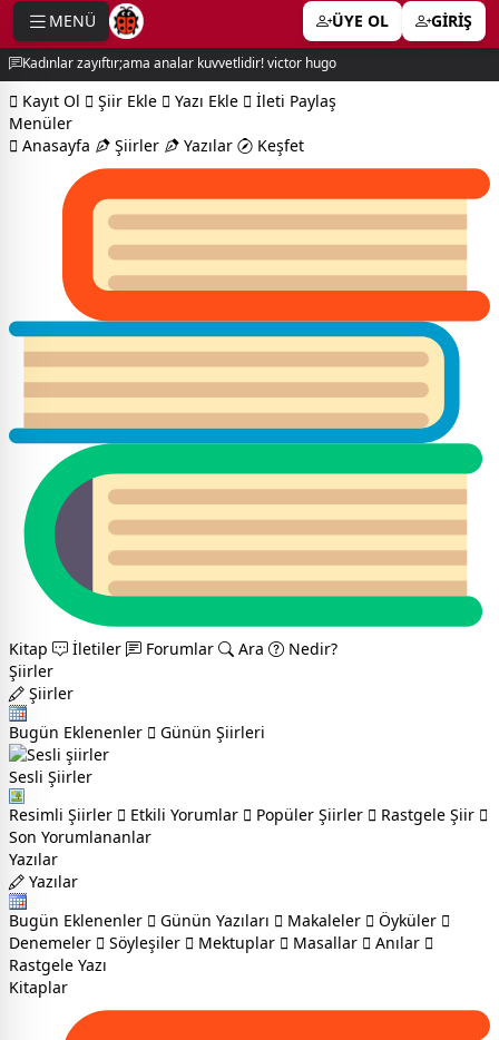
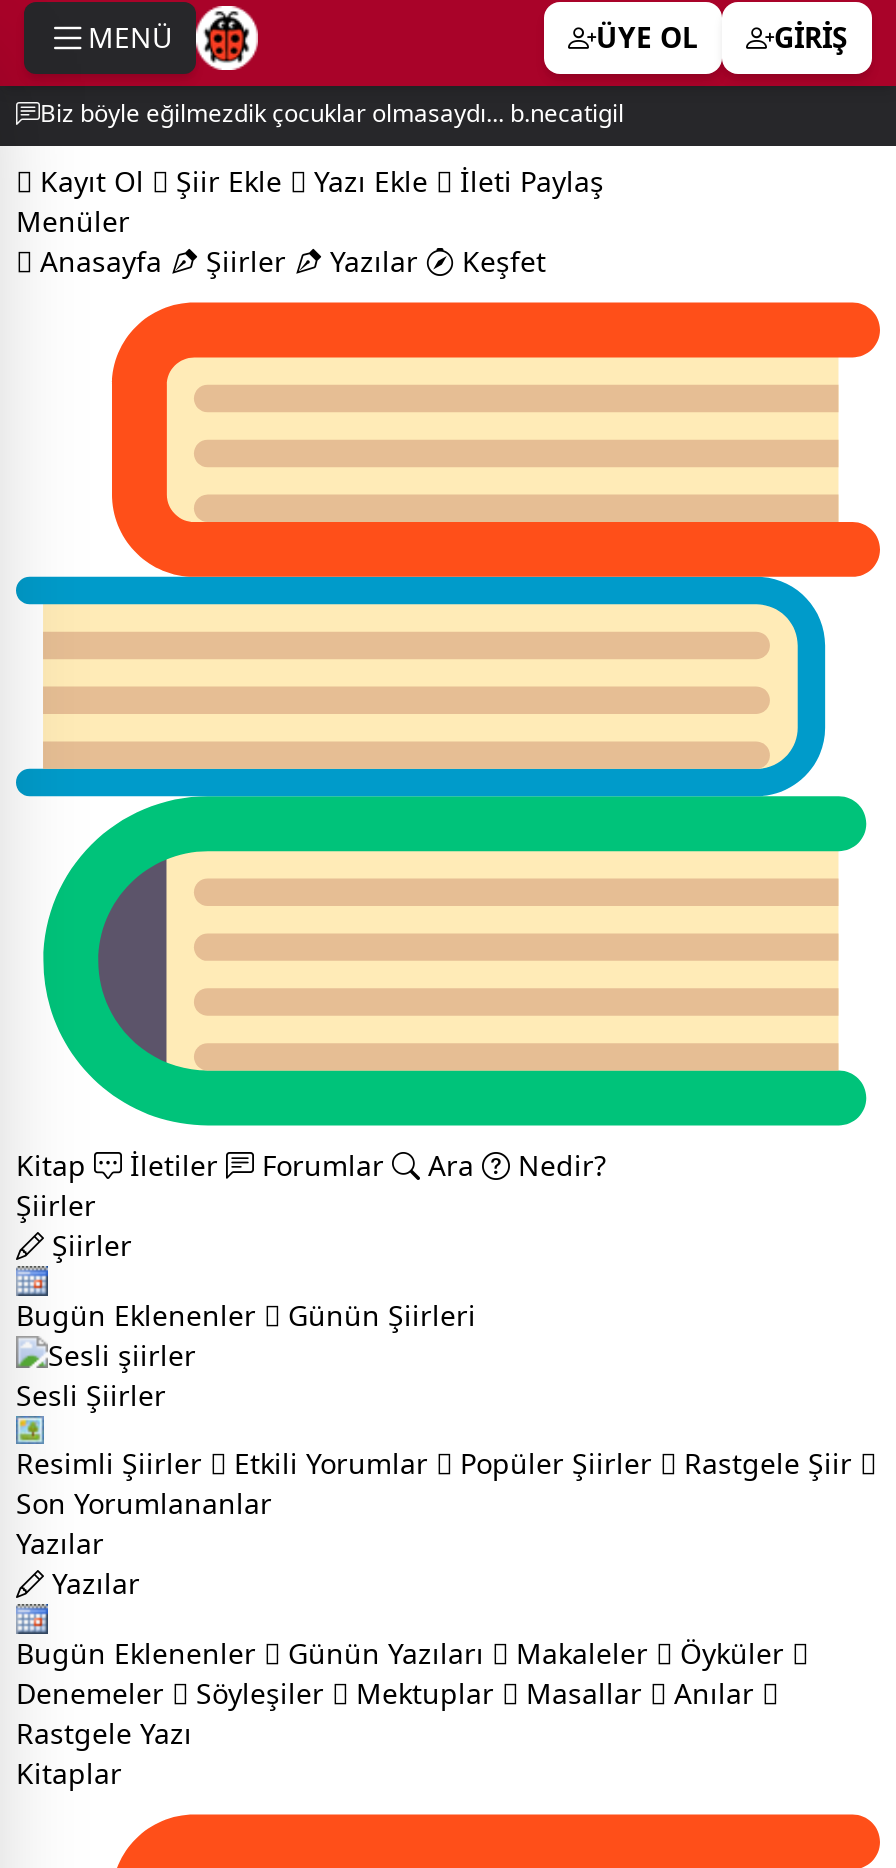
[22,53,336,72] Kadınlar zayıftır;ama analar kuvvetlidir! victor hugo -> [40,96,624,130] Biz böyle eğilmezdik çocuklar olmasaydı... b.necatigil

